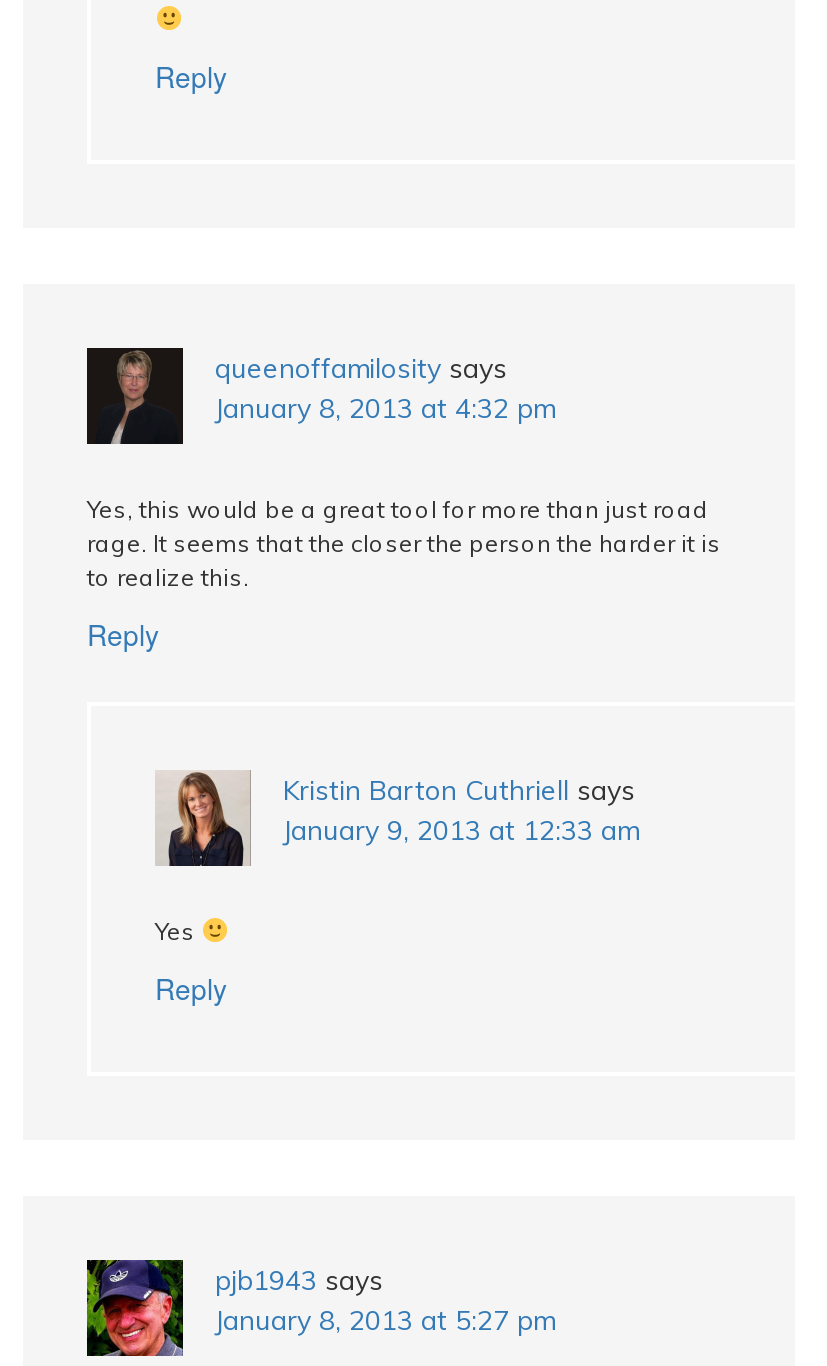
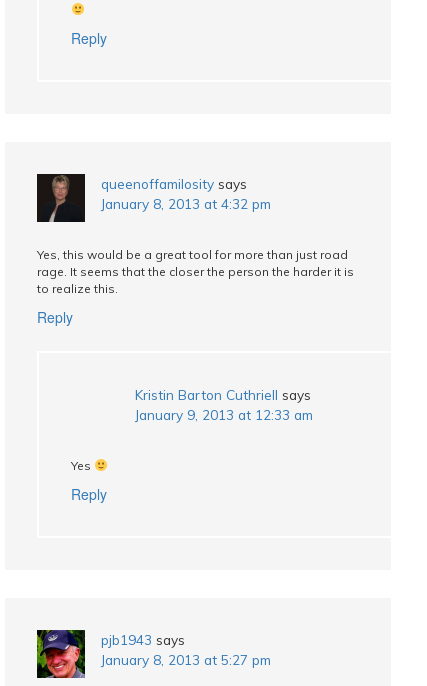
[155,770,251,868] [image] -> none

